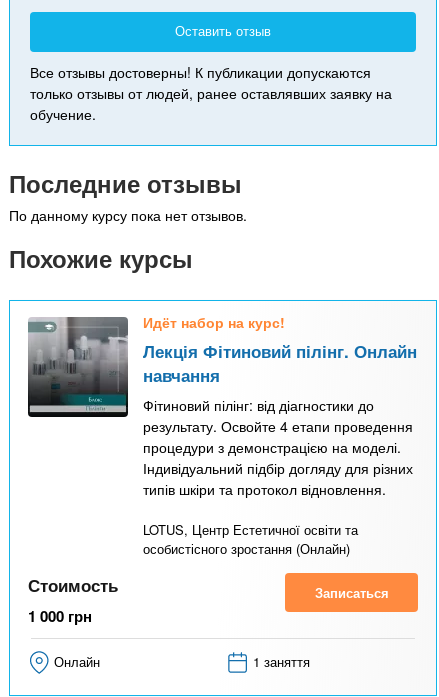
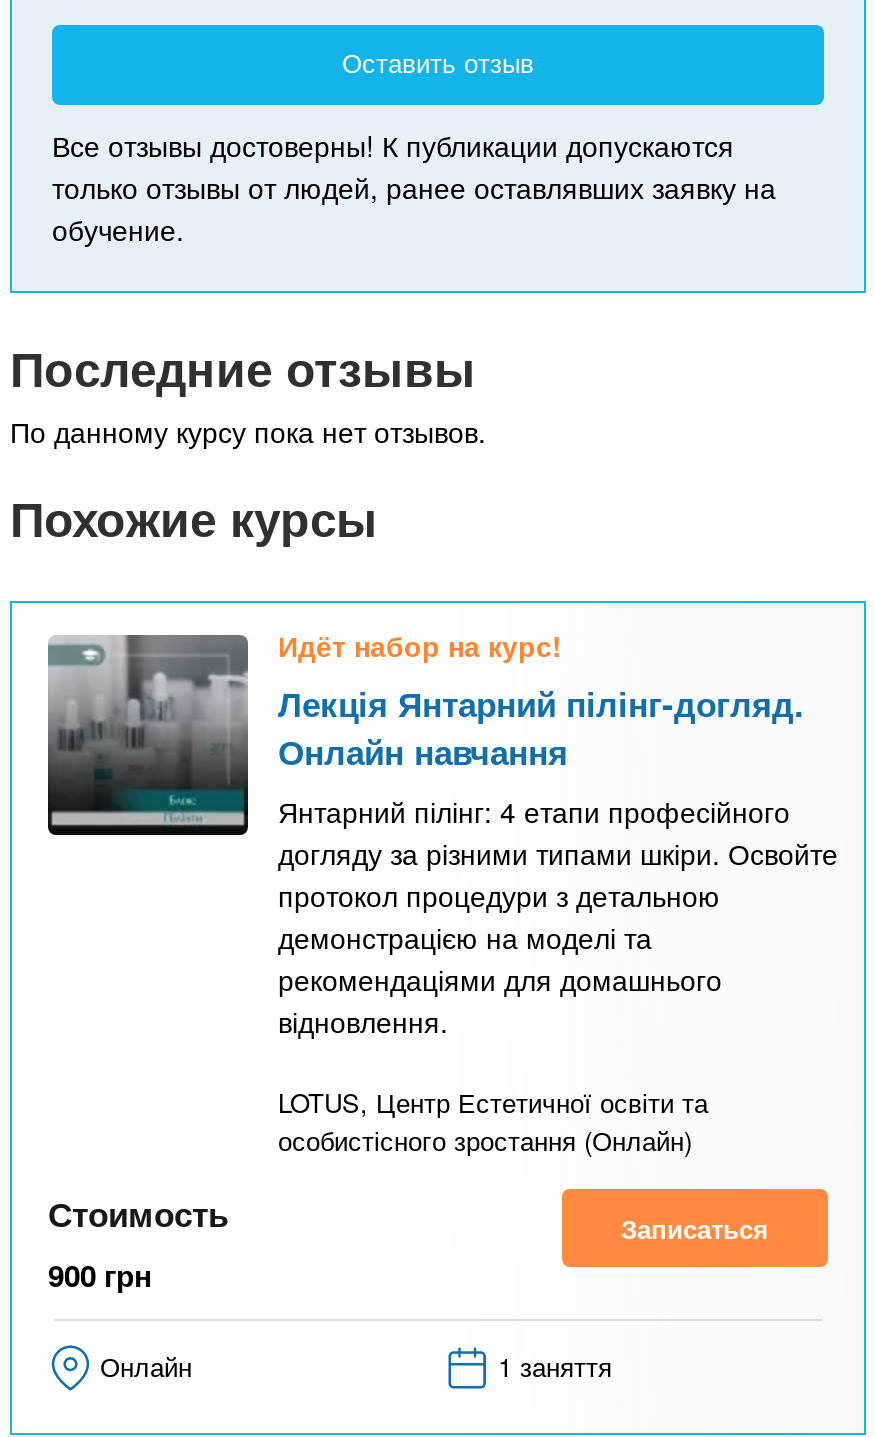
[143,338,417,498] Лекція Фітиновий пілінг. Онлайн | навчання | Фітиновий пілінг: від діагностики до | результату. Освойте 4 етапи проведення | процедури з демонстрацією на моделі. | Індивідуальний підбір догляду для різних | типів шкіри та протокол відновлення. -> [278,678,838,1040] Лекція Янтарний пілінг-догляд. | Онлайн навчання | Янтарний пілінг: 4 етапи професійного | догляду за різними типами шкіри. Освойте | протокол процедури з детальною | демонстрацією на моделі та | рекомендаціями для домашнього | відновлення.
[28,604,92,626] 1 000 грн -> [48,1252,152,1296] 900 грн

